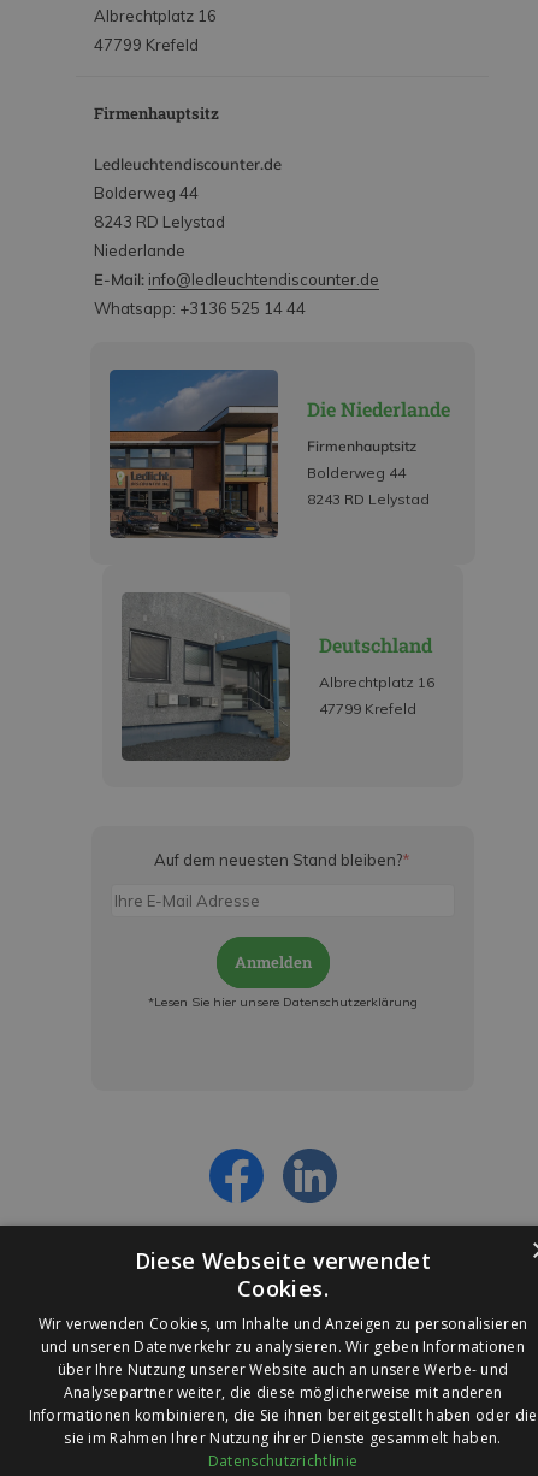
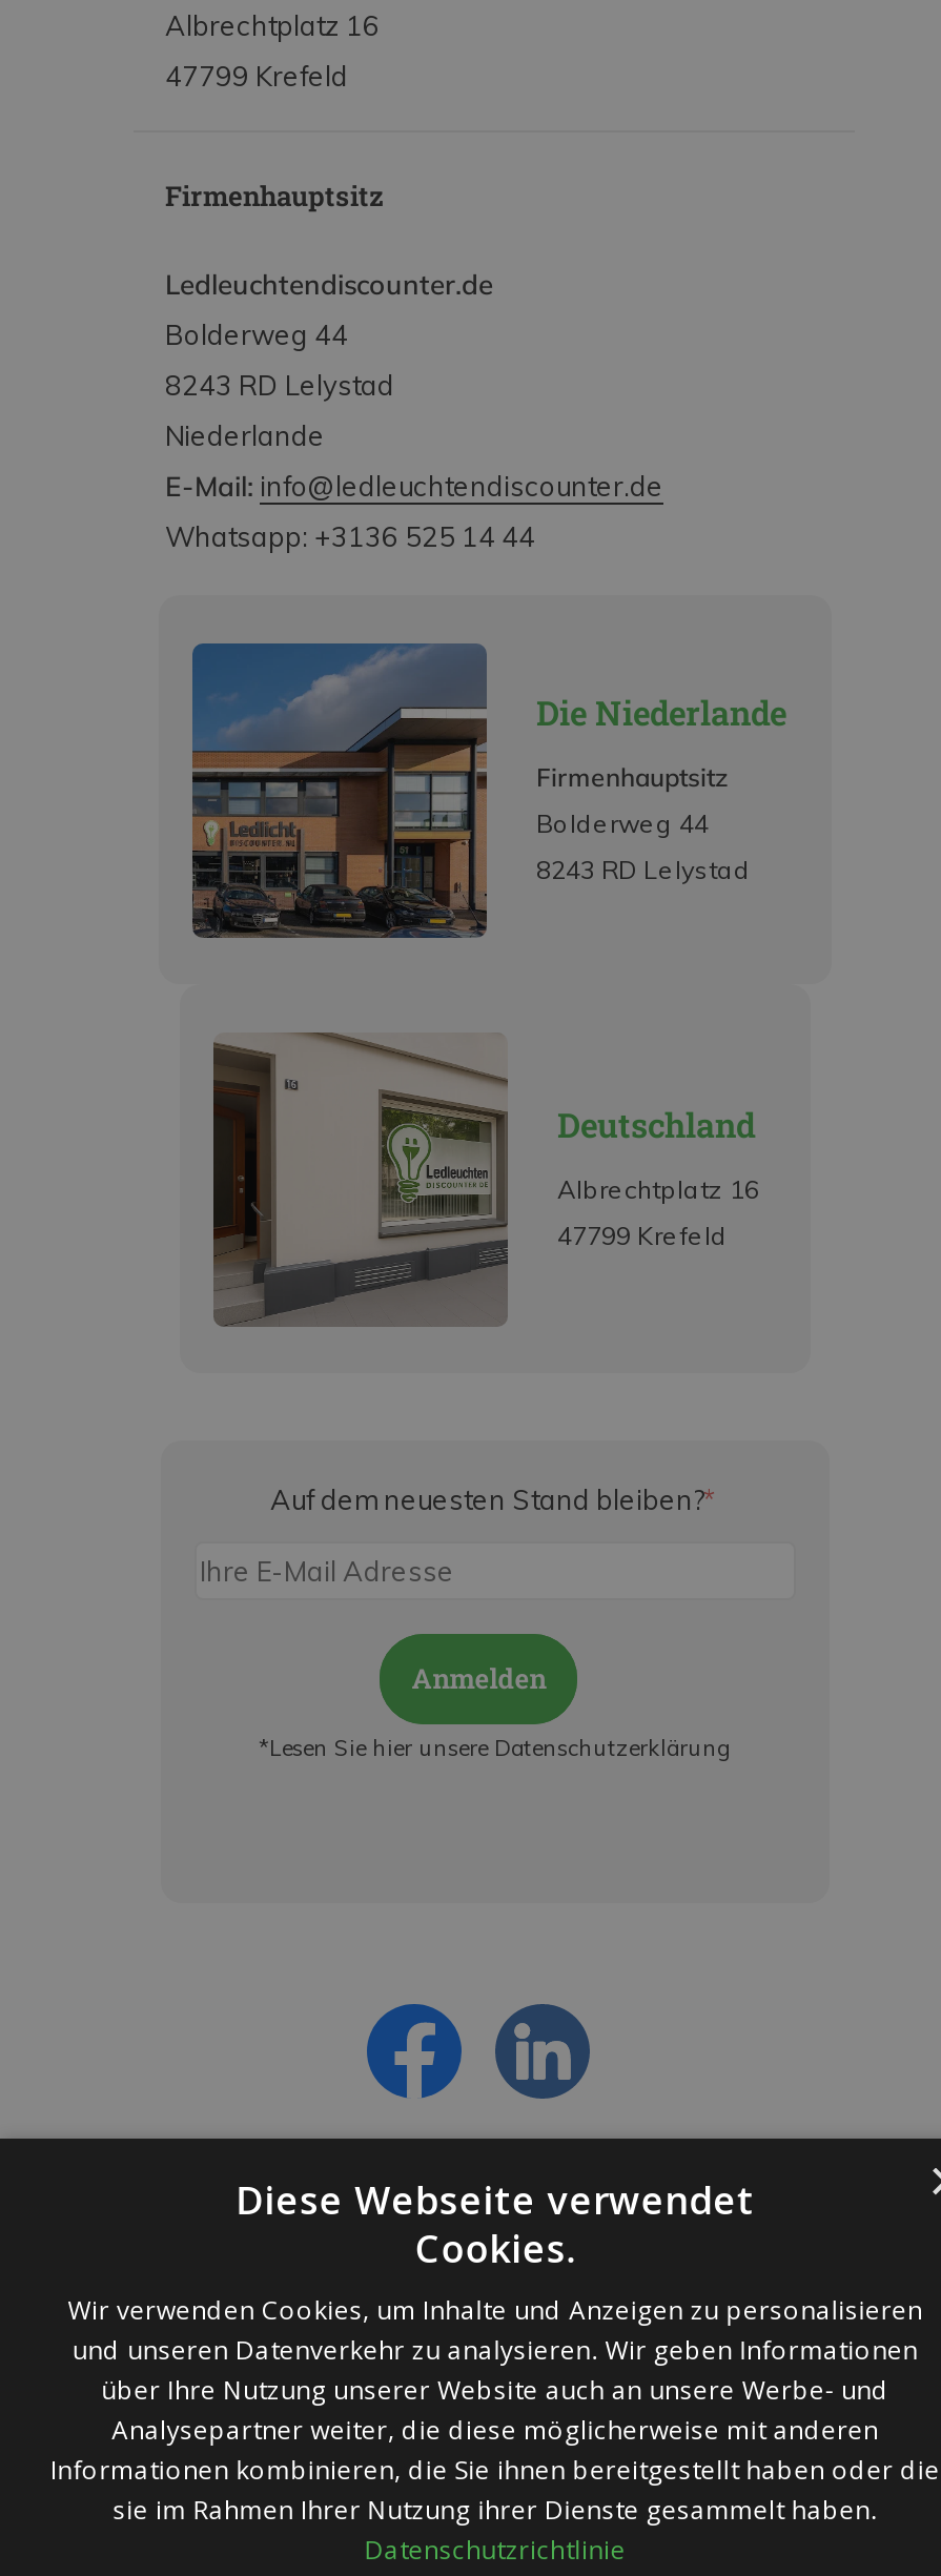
[122,592,291,761] [image] -> [213,1033,510,1327] [image]

